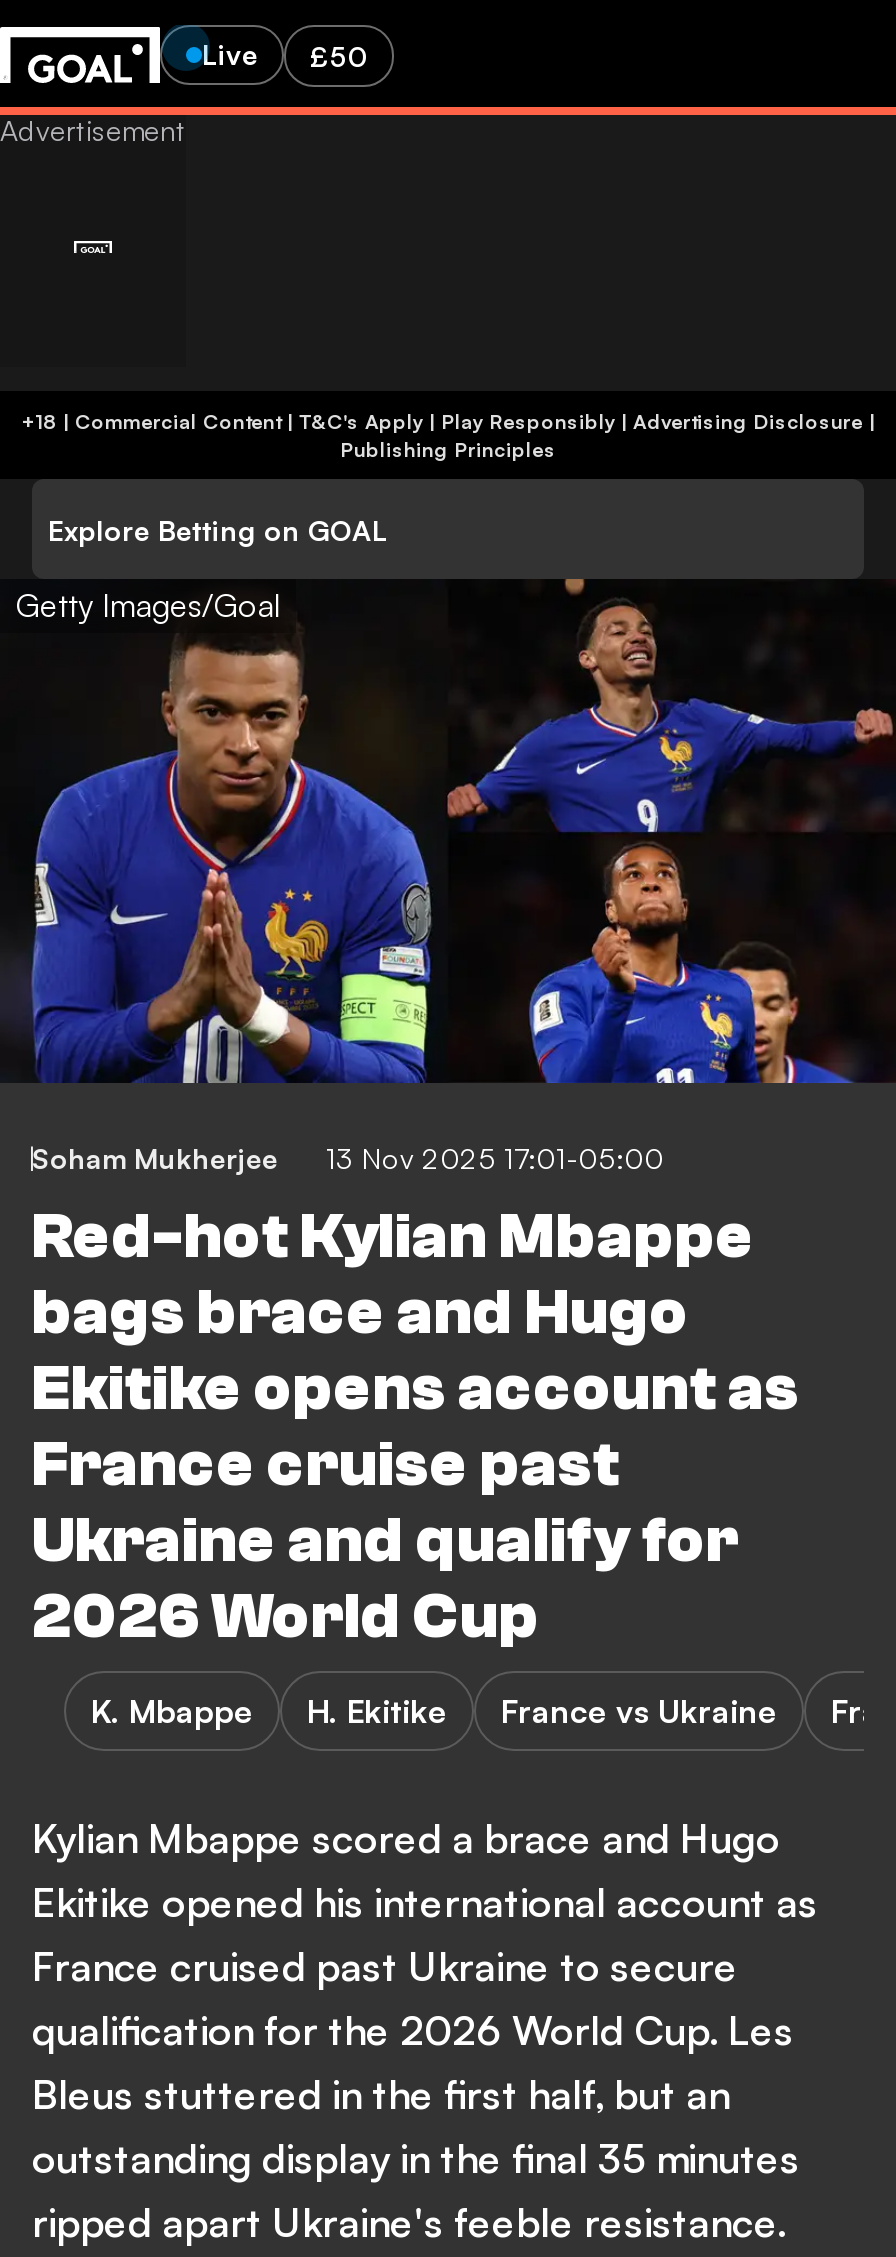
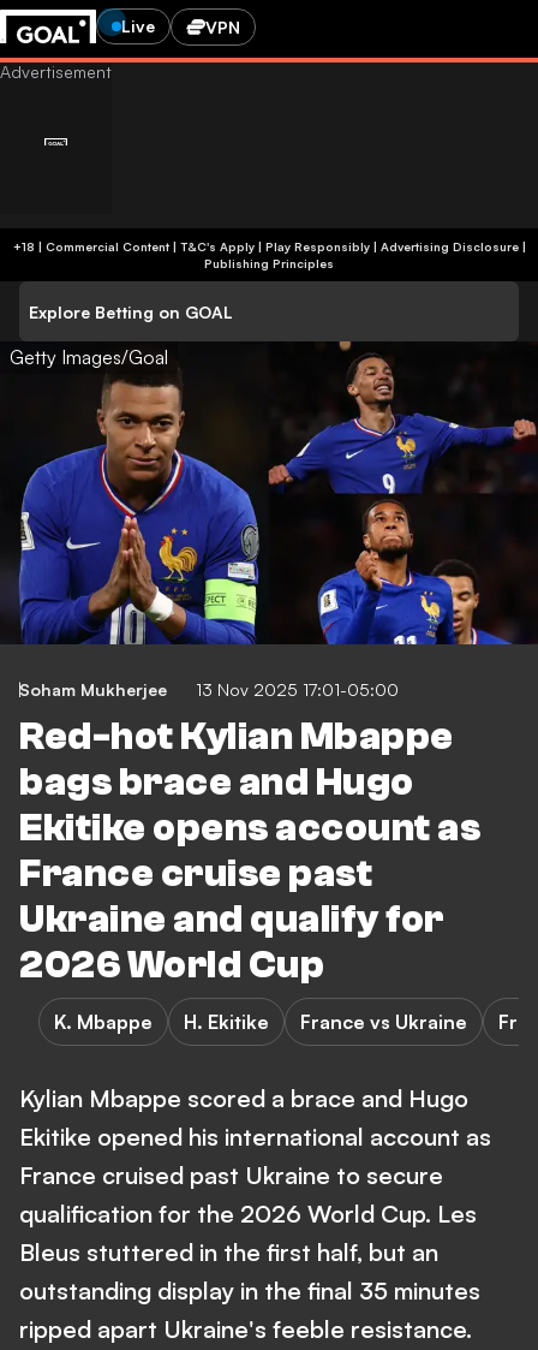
[310,38,368,72] £50 -> [205,16,240,37] VPN

